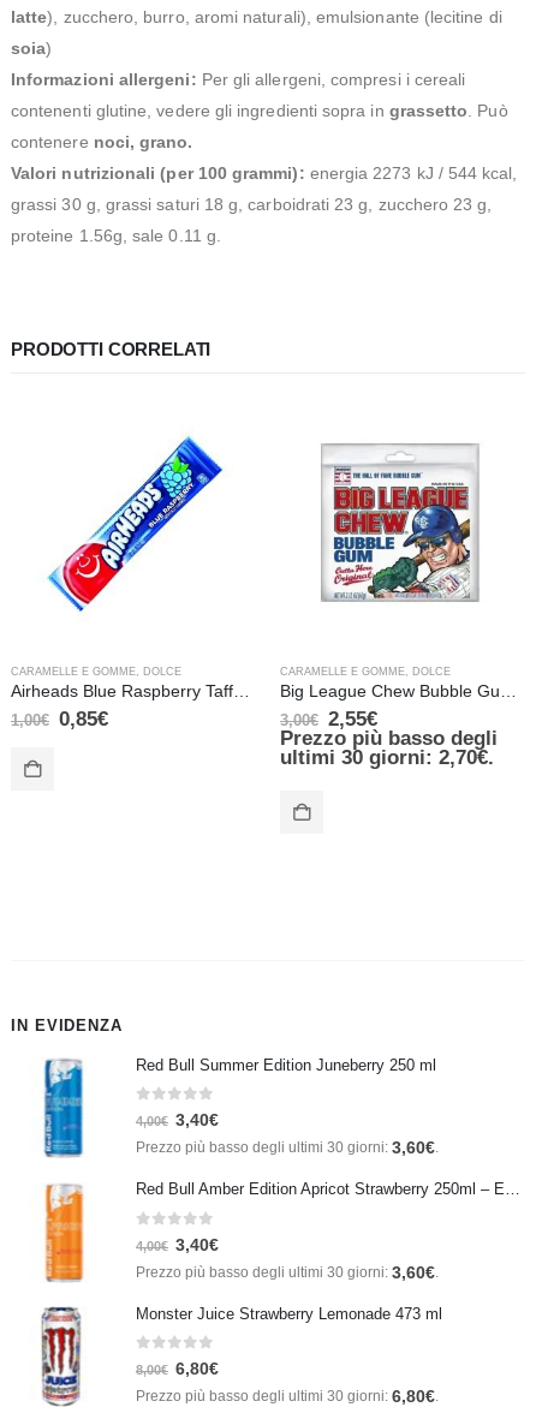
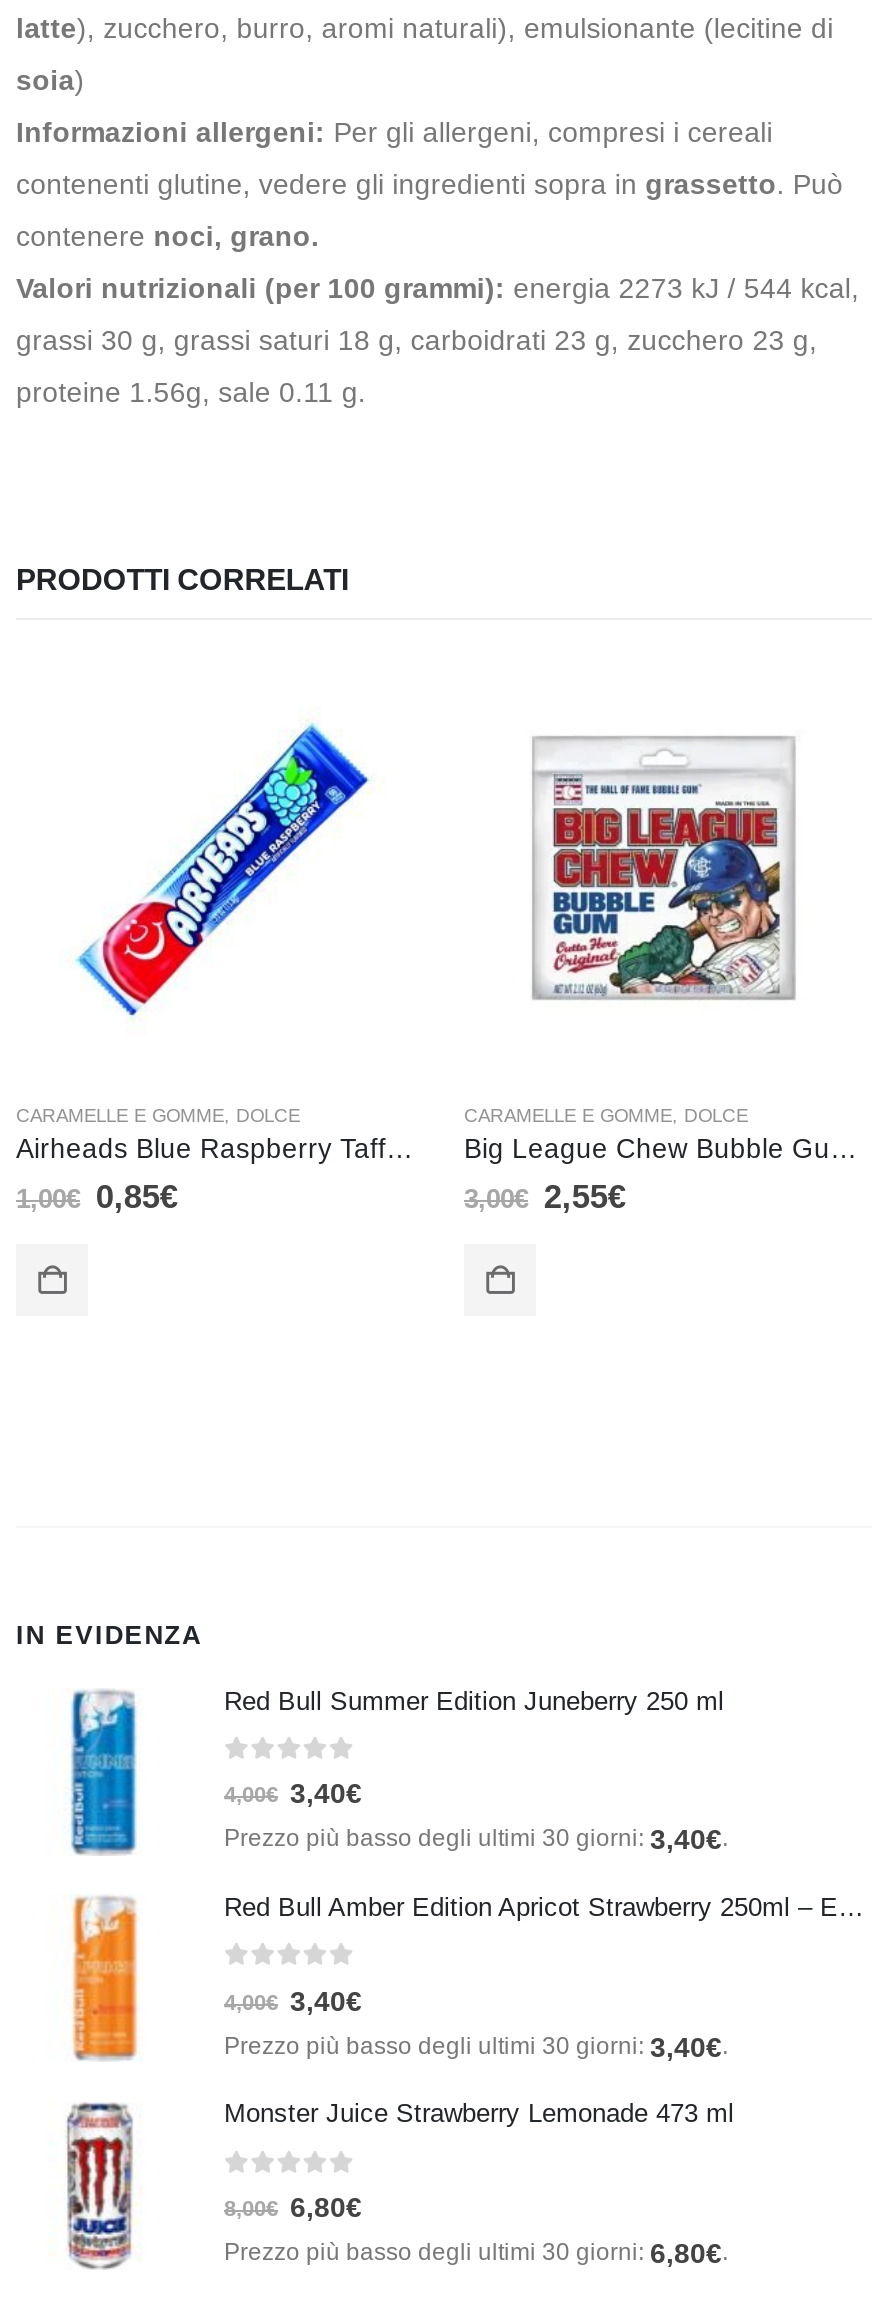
[280,727,498,769] Prezzo più basso degli | ultimi 30 giorni: 2,70€. -> none
[136,1139,439,1158] Prezzo più basso degli ultimi 30 giorni: 3,60€. -> [224,1823,728,1855] Prezzo più basso degli ultimi 30 giorni: 3,40€.
[136,1263,439,1282] Prezzo più basso degli ultimi 30 giorni: 3,60€. -> [224,2030,728,2062] Prezzo più basso degli ultimi 30 giorni: 3,40€.

